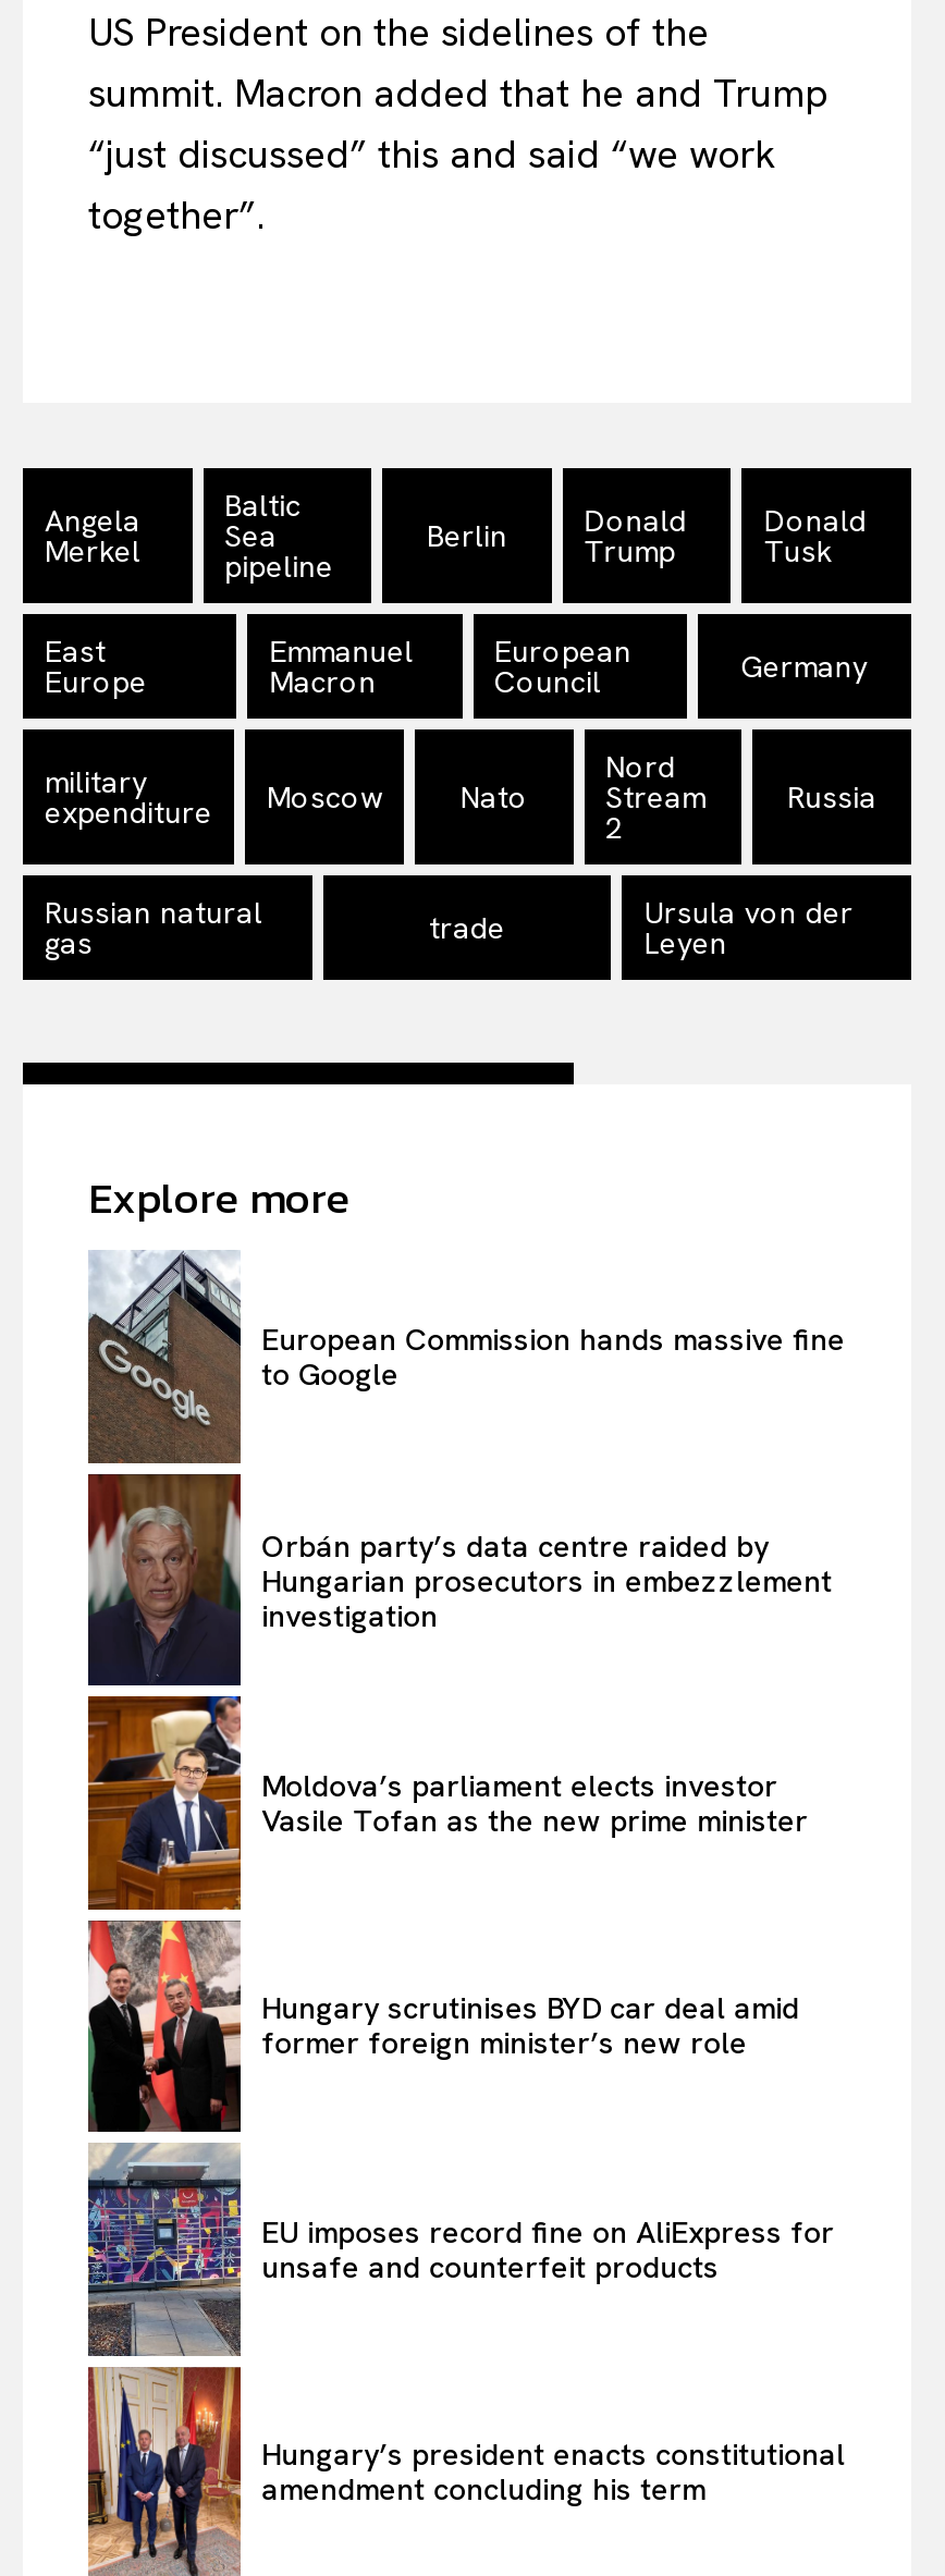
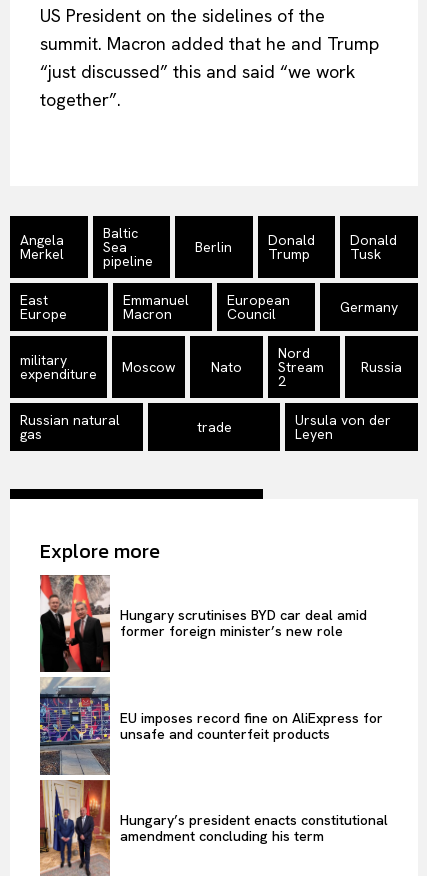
[86,1250,845,1912] [image] | European Commission hands massive fine | to Google -> none
[262,1526,832,1635] Orbán party’s data centre raided by | Hungarian prosecutors in embezzlement | investigation -> none
[262,1766,808,1840] Moldova’s parliament elects investor | Vasile Tofan as the new prime minister -> none

